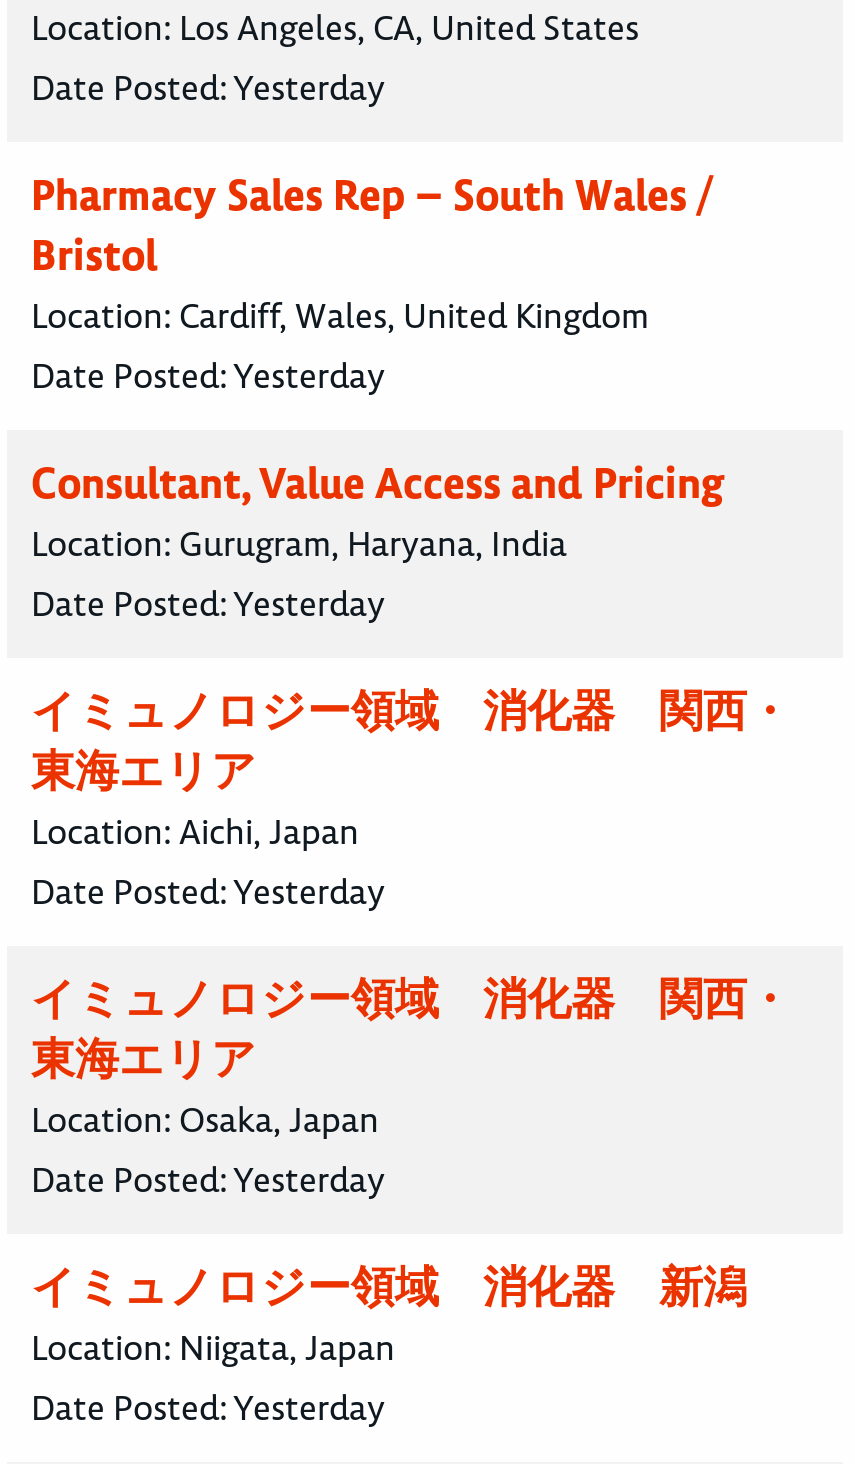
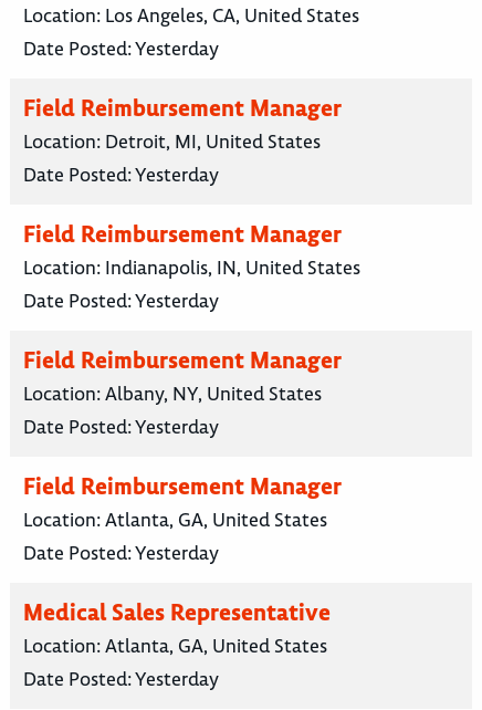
[31,168,713,338] Pharmacy Sales Rep – South Wales / | Bristol | Location: Cardiff, Wales, United Kingdom -> [23,93,342,154] Field Reimbursement Manager | Location: Detroit, MI, United States
[31,456,725,566] Consultant, Value Access and Pricing | Location: Gurugram, Haryana, India -> [23,219,360,280] Field Reimbursement Manager | Location: Indianapolis, IN, United States
[31,684,791,854] イミュノロジー領域 消化器 関西・ | 東海エリア | Location: Aichi, Japan -> [23,345,342,406] Field Reimbursement Manager | Location: Albany, NY, United States
[31,972,791,1142] イミュノロジー領域 消化器 関西・ | 東海エリア | Location: Osaka, Japan -> [23,471,342,532] Field Reimbursement Manager | Location: Atlanta, GA, United States
[31,1260,747,1370] イミュノロジー領域 消化器 新潟 | Location: Niigata, Japan -> [23,597,331,658] Medical Sales Representative | Location: Atlanta, GA, United States

